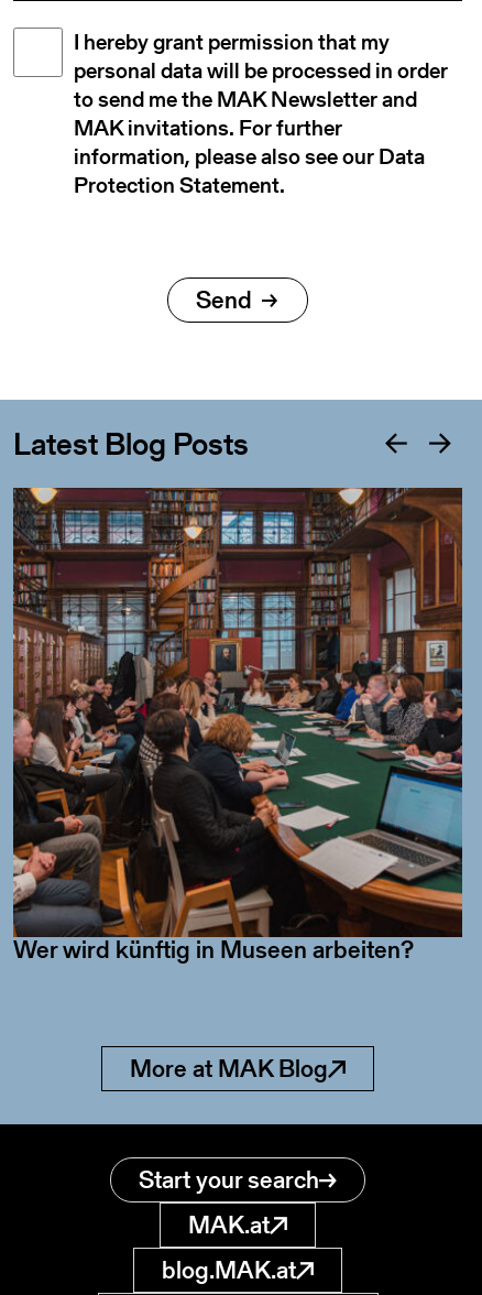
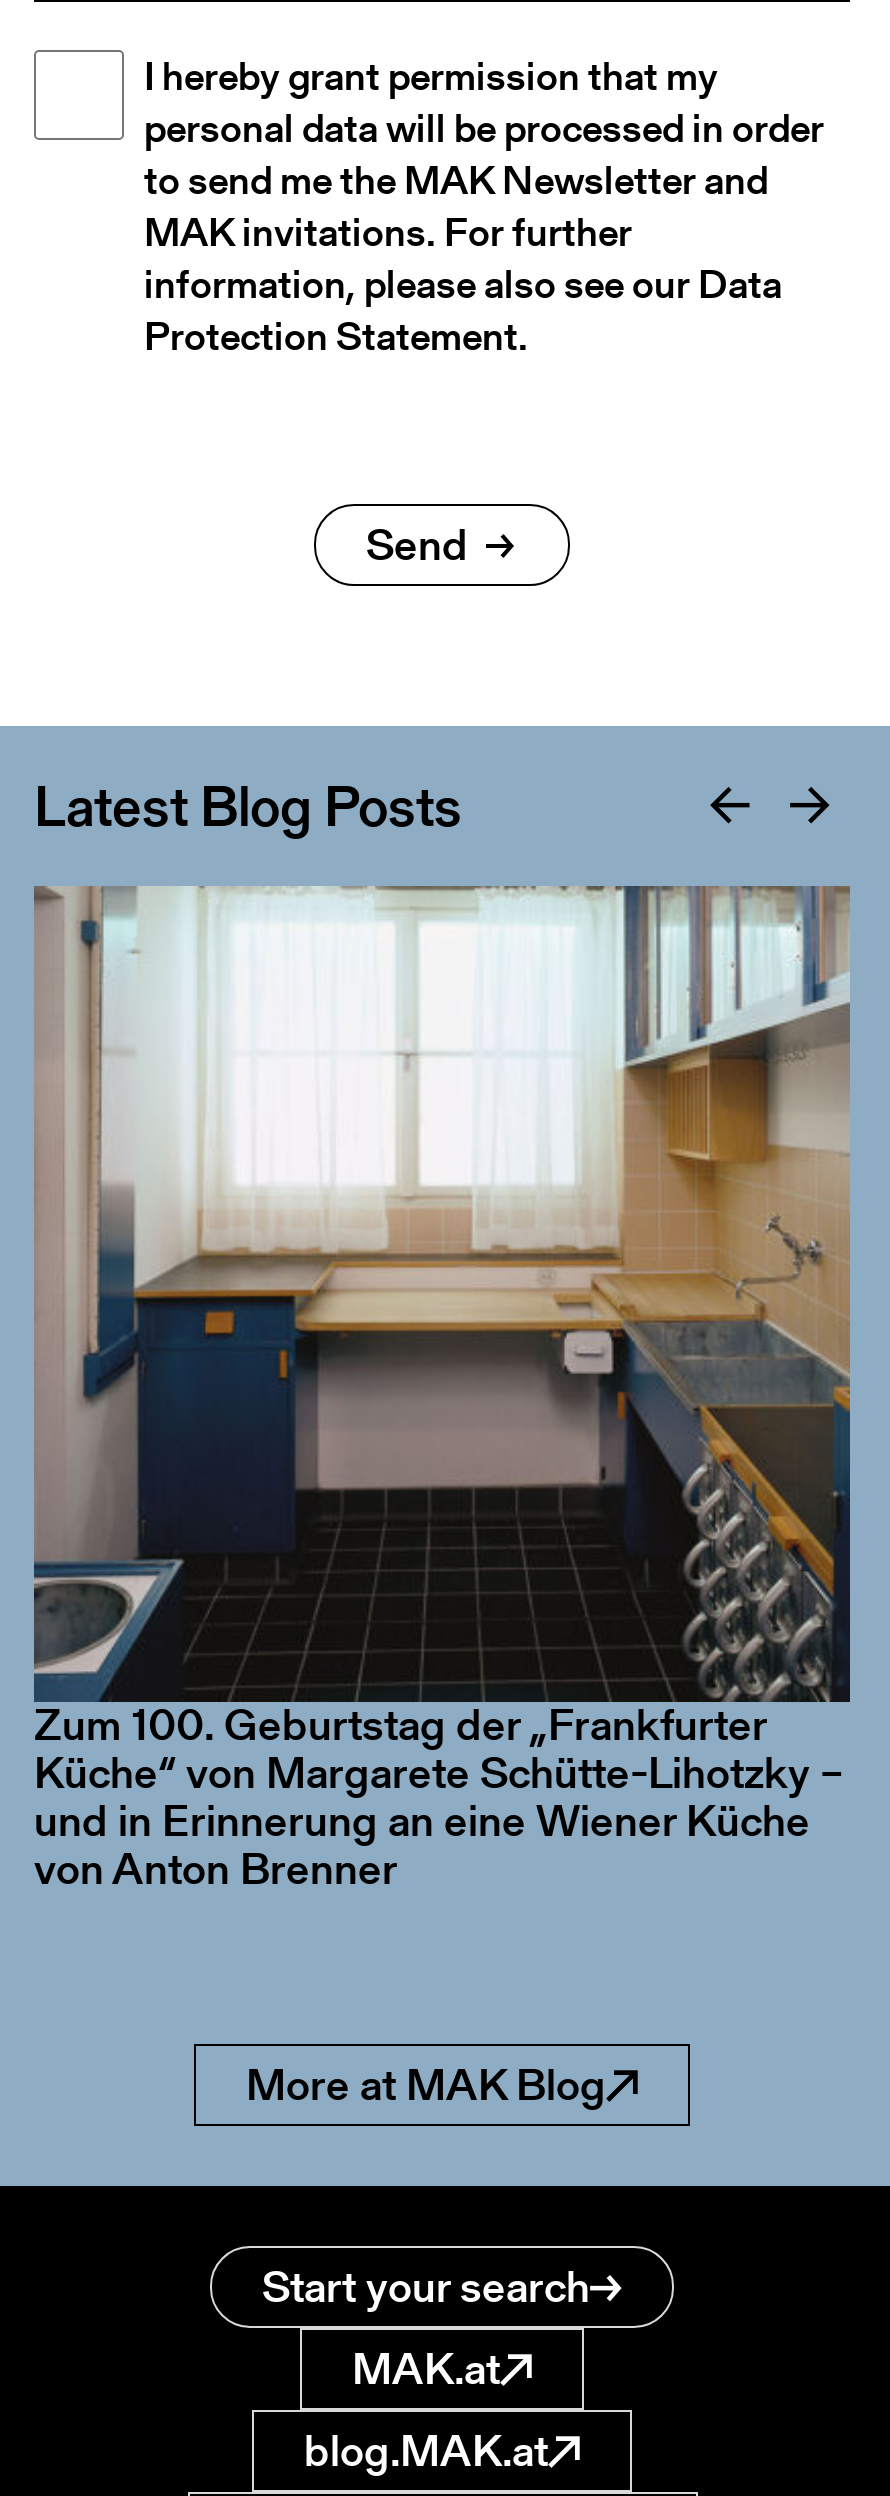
[12,487,463,872] [image] -> [34,886,852,1696] [image]
[13,933,414,967] Wer wird künftig in Museen arbeiten? -> [34,1694,844,1900] Zum 100. Geburtstag der „Frankfurter | Küche“ von Margarete Schütte-Lihotzky – | und in Erinnerung an eine Wiener Küche | von Anton Brenner

